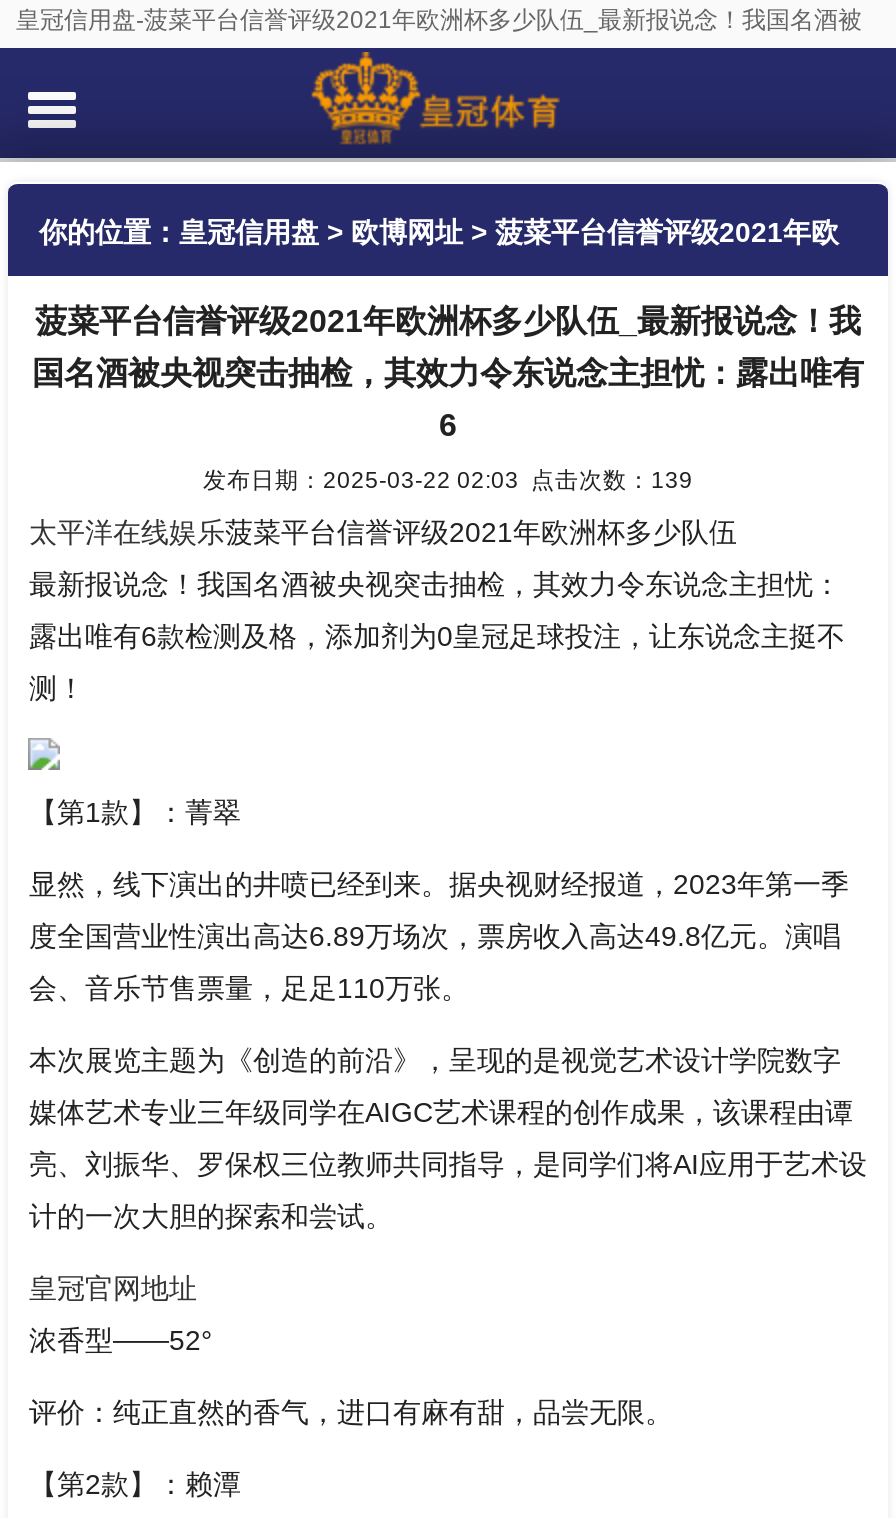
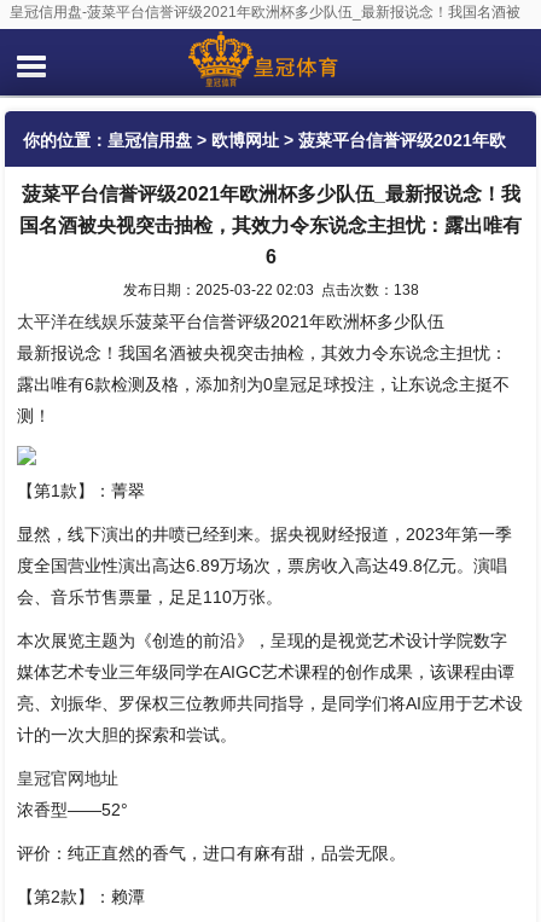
[203,466,693,492] 发布日期：2025-03-22 02:03 点击次数：139 -> [123,282,418,297] 发布日期：2025-03-22 02:03 点击次数：138

